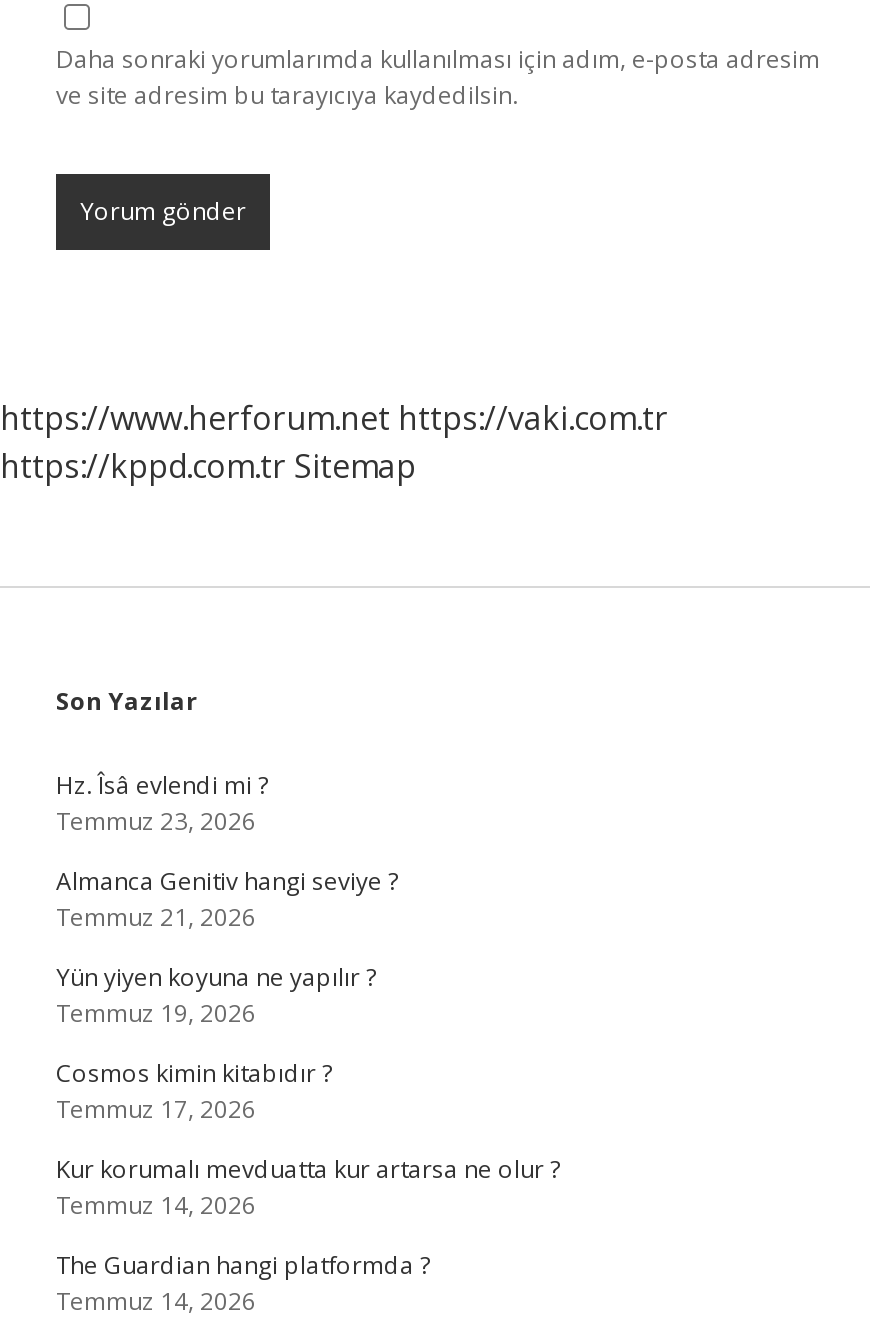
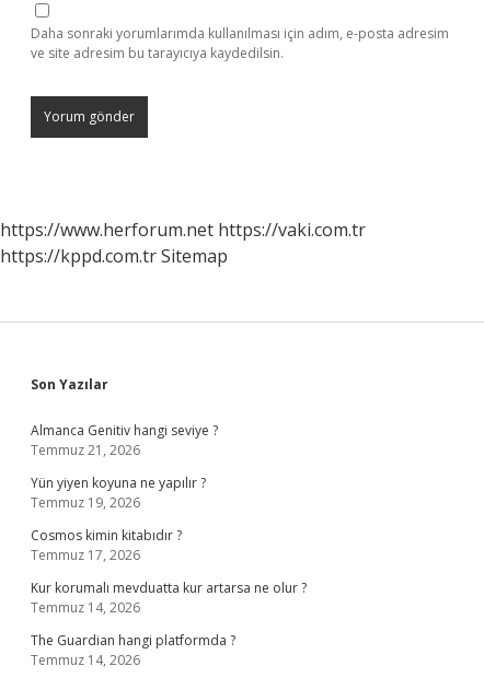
[56,768,268,838] Hz. Îsâ evlendi mi ? | Temmuz 23, 2026 -> none

